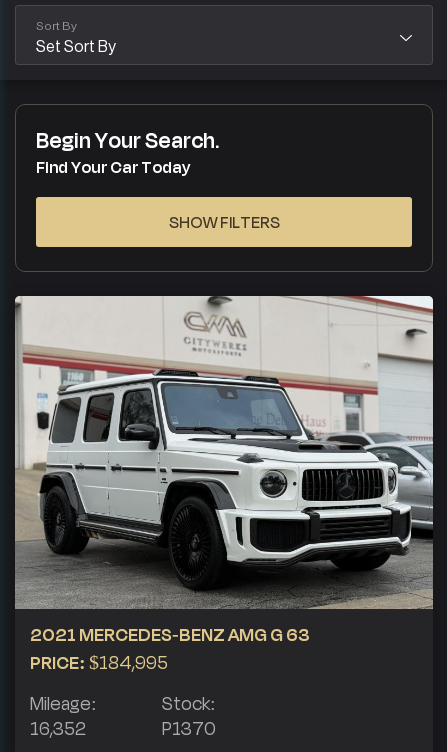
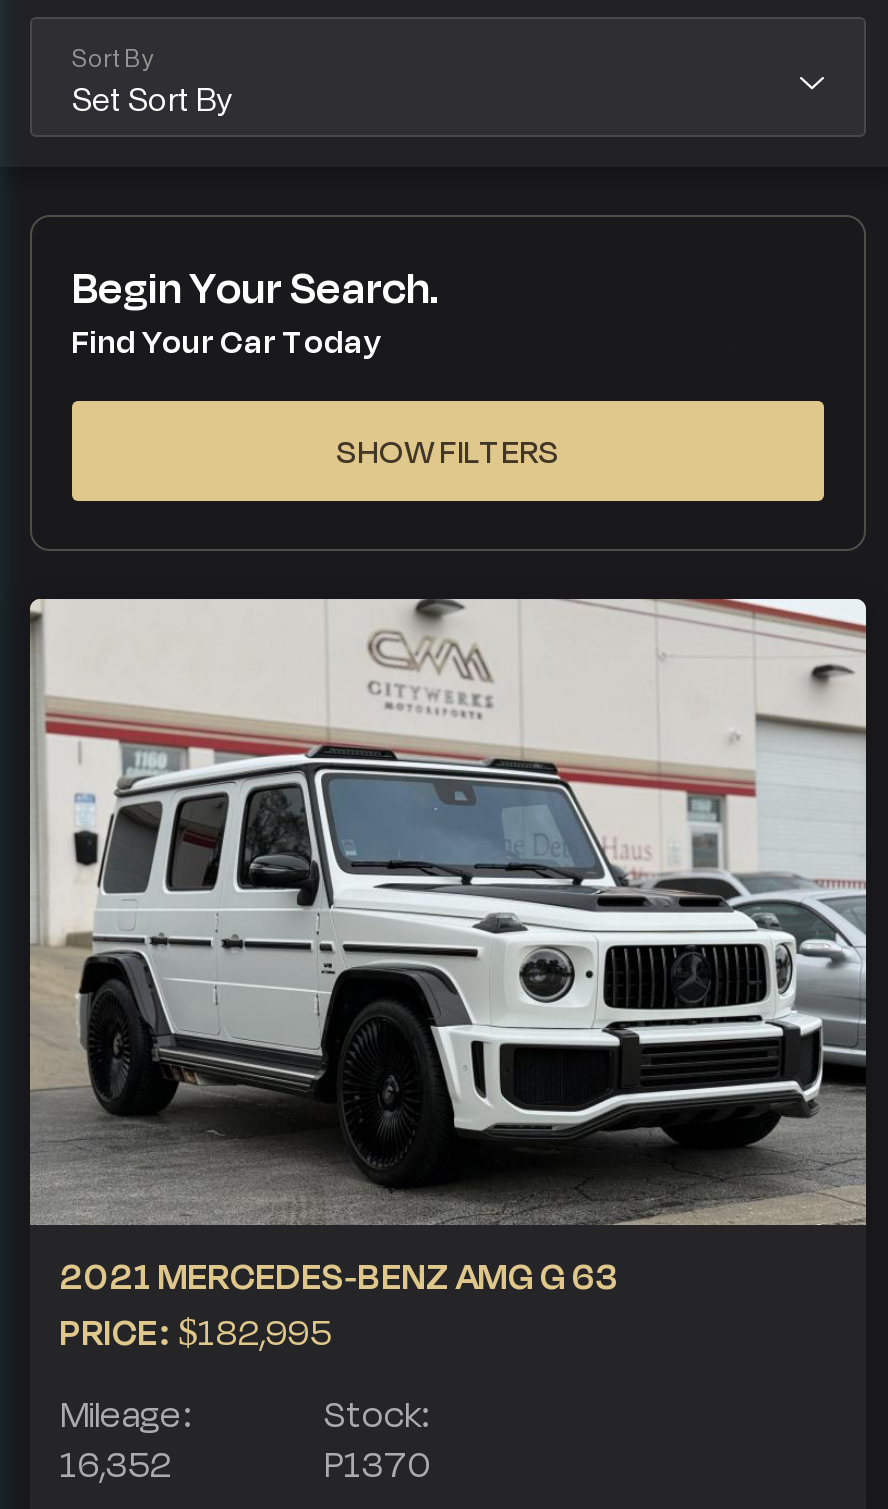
[30,649,168,675] PRICE: $184,995 -> [60,1306,332,1358] PRICE: $182,995

